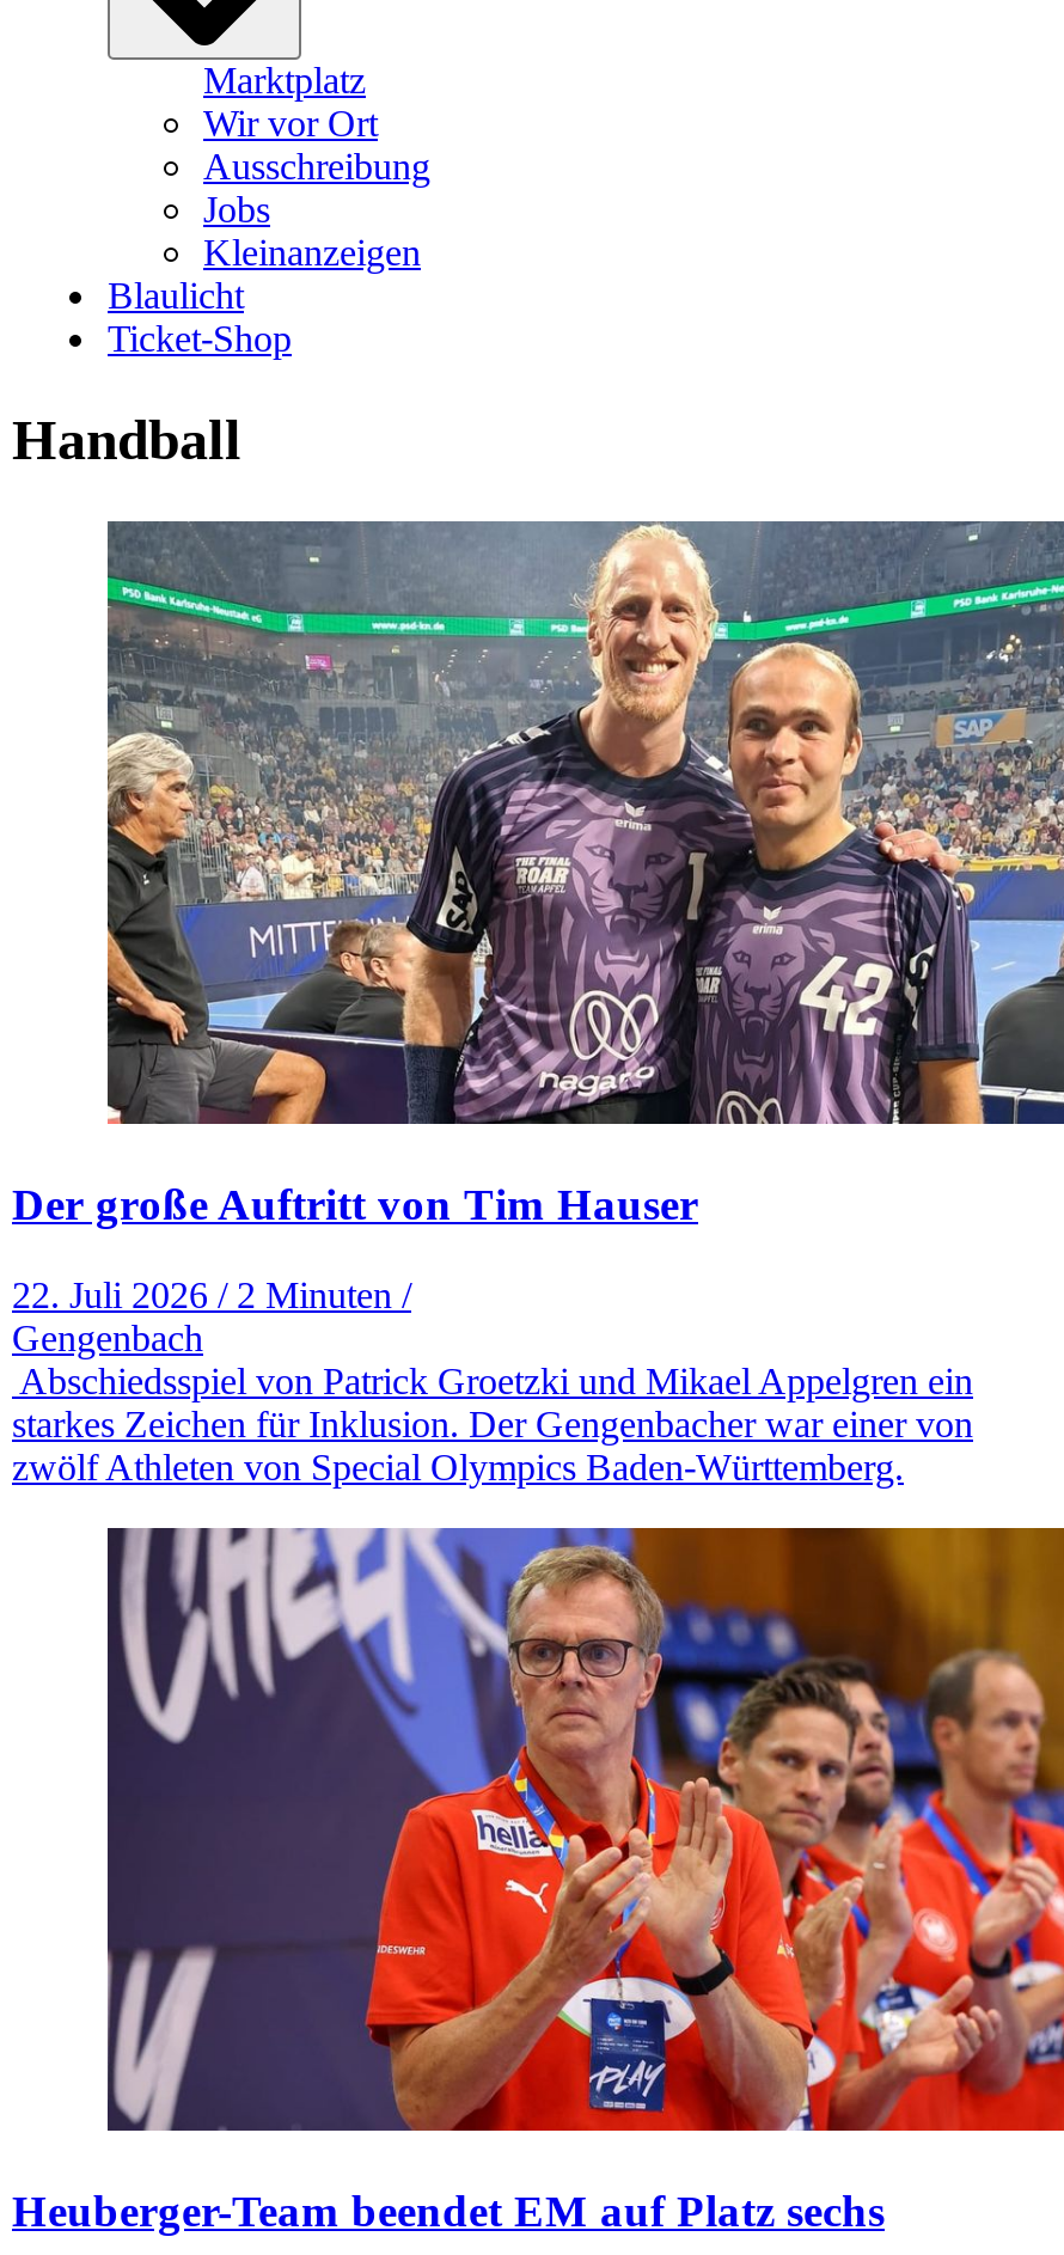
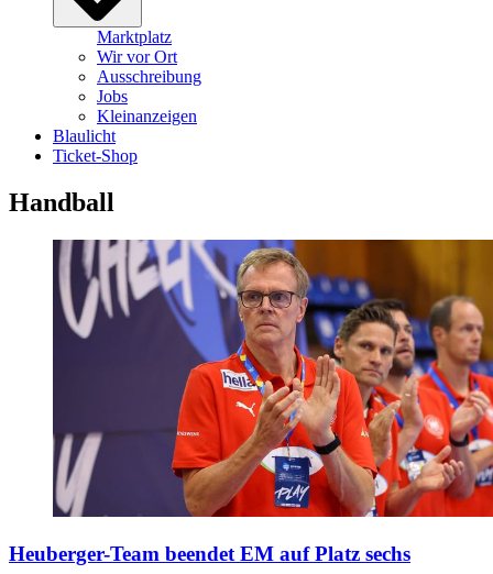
[12,519,1057,1489] [image] | Der große Auftritt von Tim Hauser | 22. Juli 2026 / 2 Minuten / | Gengenbach | Abschiedsspiel von Patrick Groetzki und Mikael Appelgren ein | starkes Zeichen für Inklusion. Der Gengenbacher war einer von | zwölf Athleten von Special Olympics Baden-Württemberg. -> none

